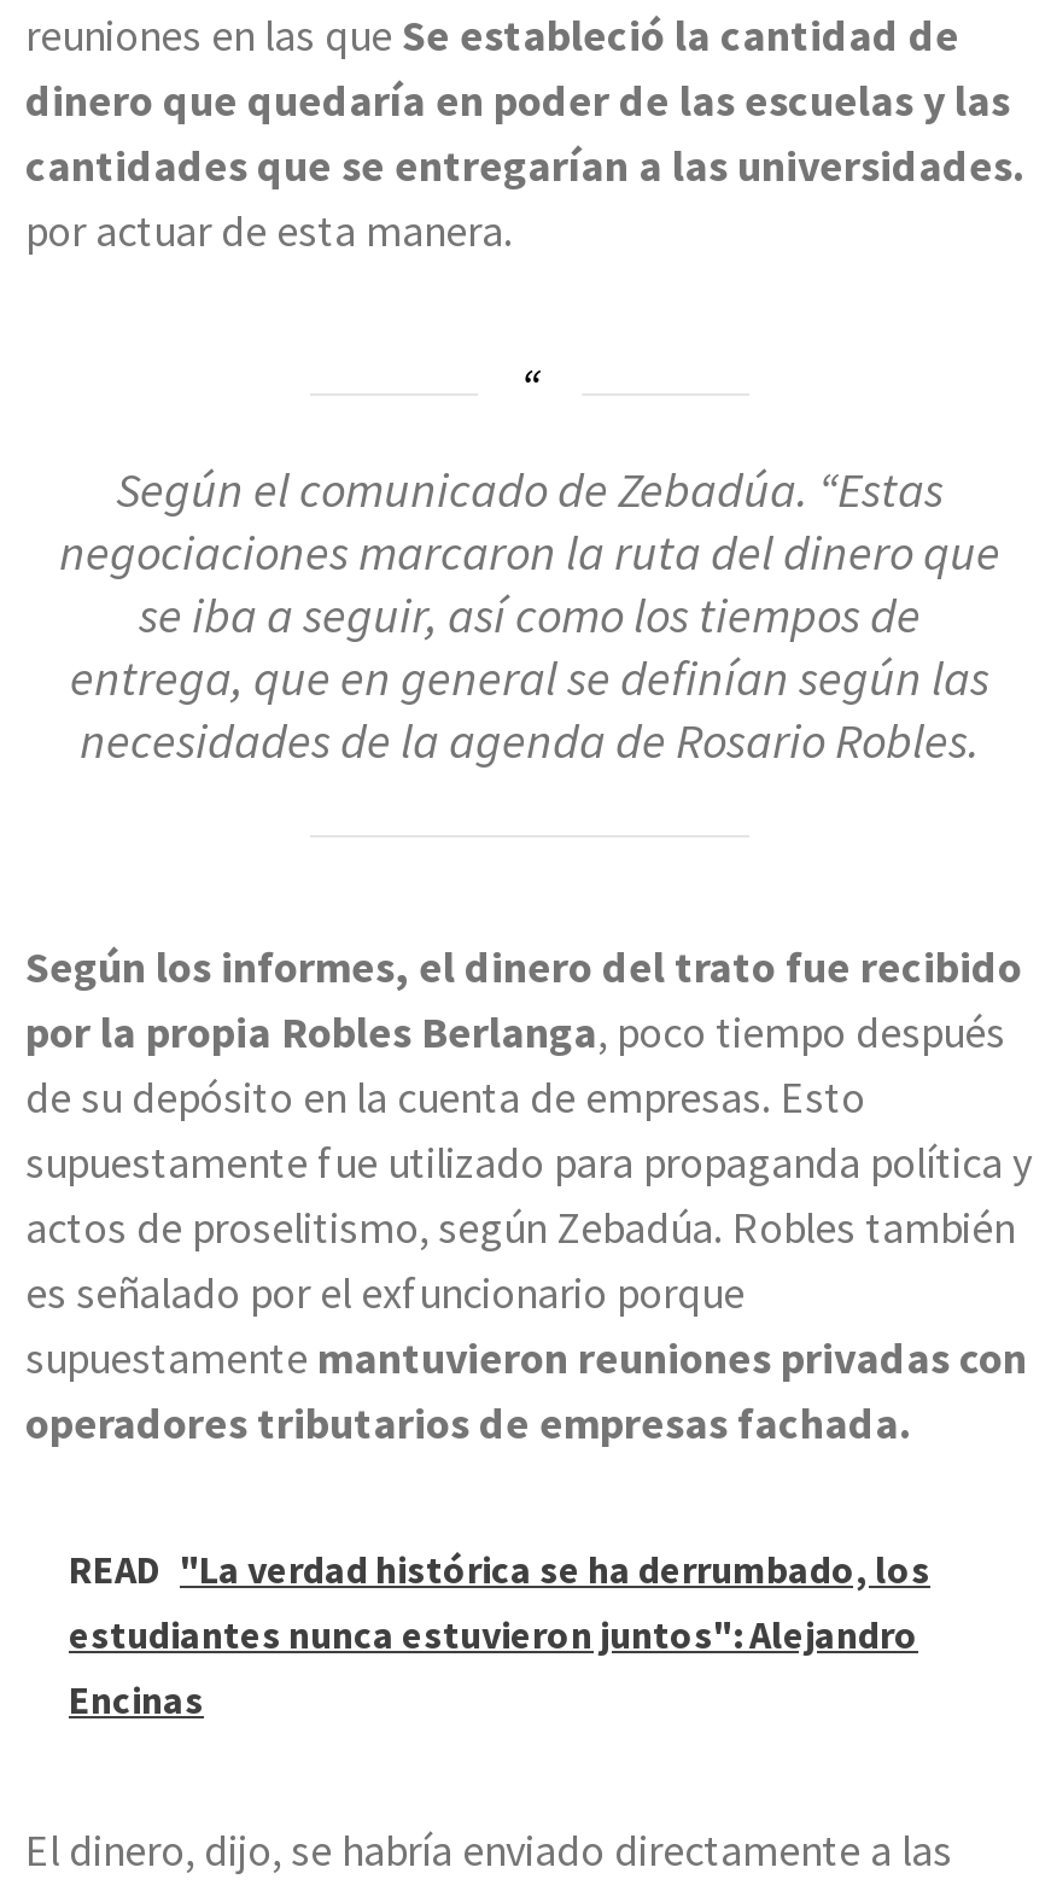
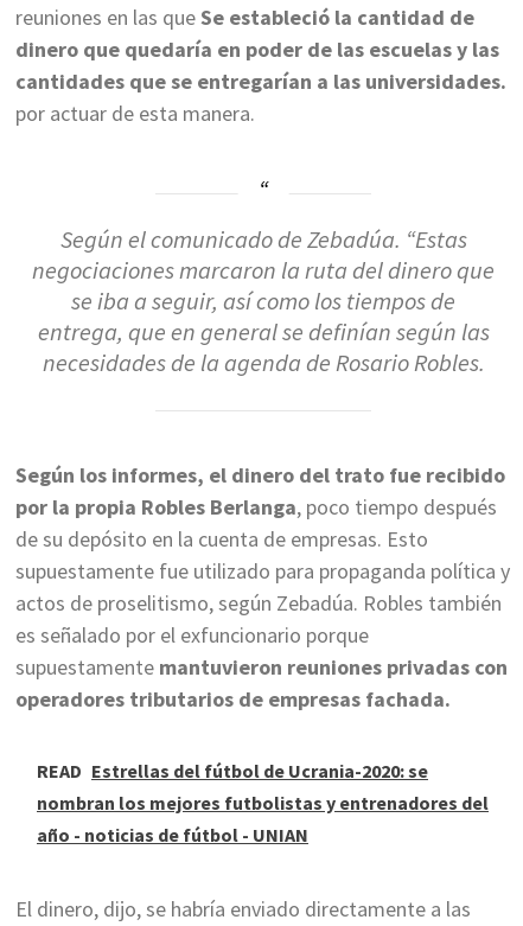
[69,1545,930,1723] READ "La verdad histórica se ha derrumbado, los | estudiantes nunca estuvieron juntos": Alejandro | Encinas -> [37,759,489,847] READ Estrellas del fútbol de Ucrania-2020: se | nombran los mejores futbolistas y entrenadores del | año - noticias de fútbol - UNIAN

